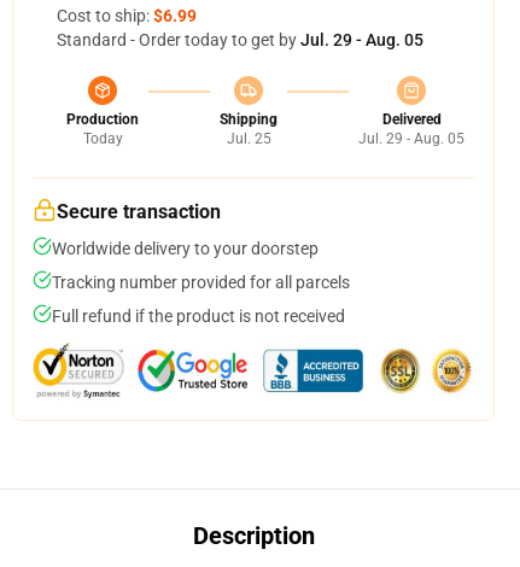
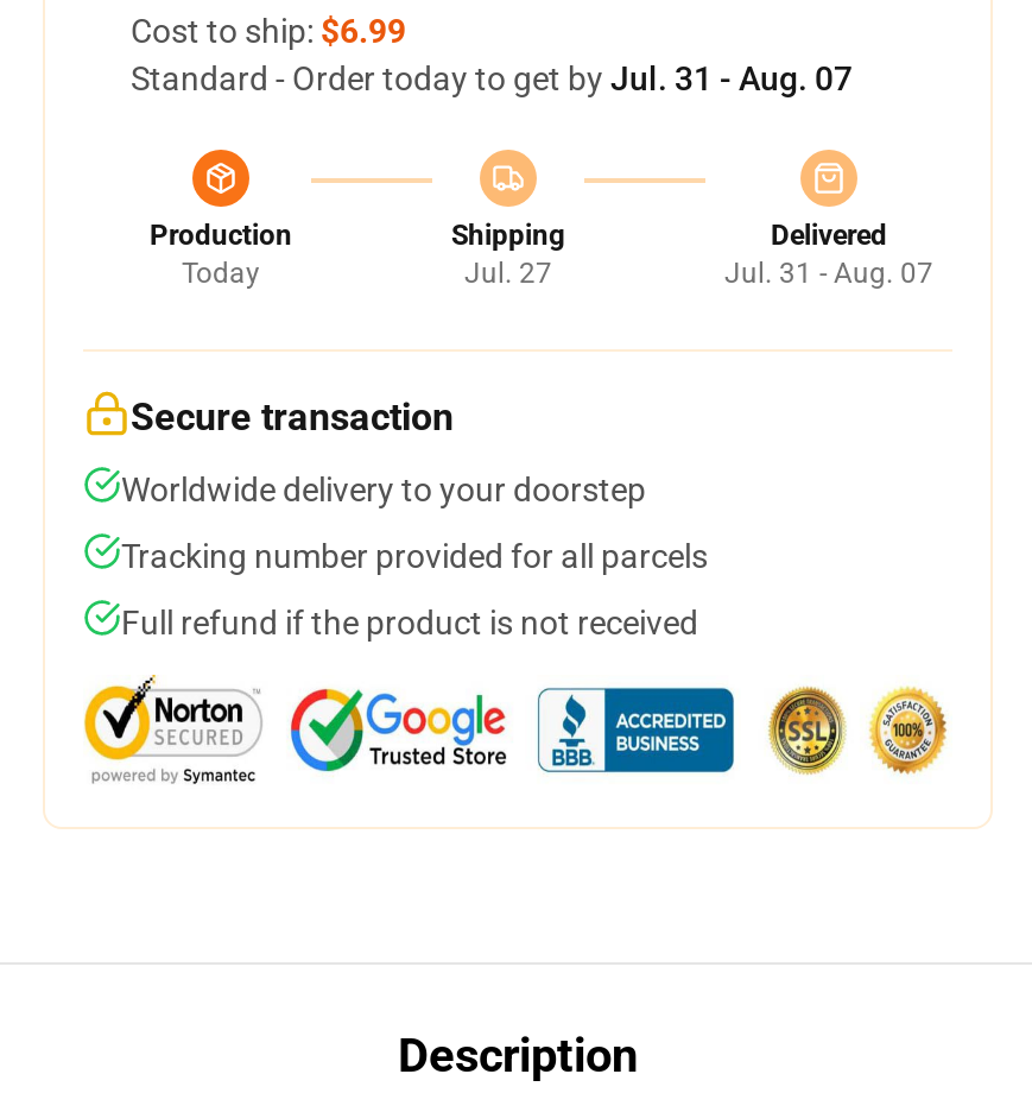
[57,30,423,49] Standard - Order today to get by Jul. 29 - Aug. 05 -> [131,59,853,97] Standard - Order today to get by Jul. 31 - Aug. 07
[226,130,271,147] Jul. 25 -> [464,257,552,290] Jul. 27
[358,130,465,147] Jul. 29 - Aug. 05 -> [724,257,933,290] Jul. 31 - Aug. 07

